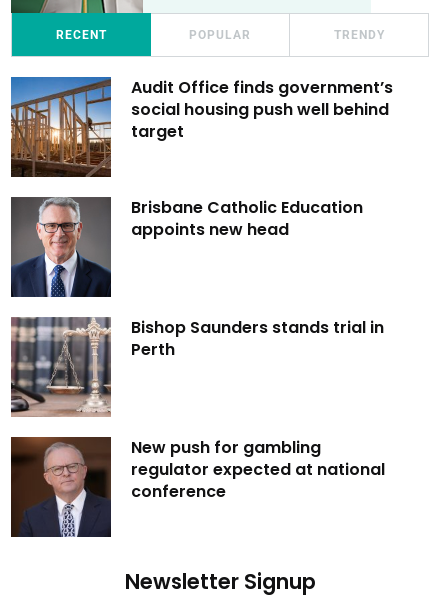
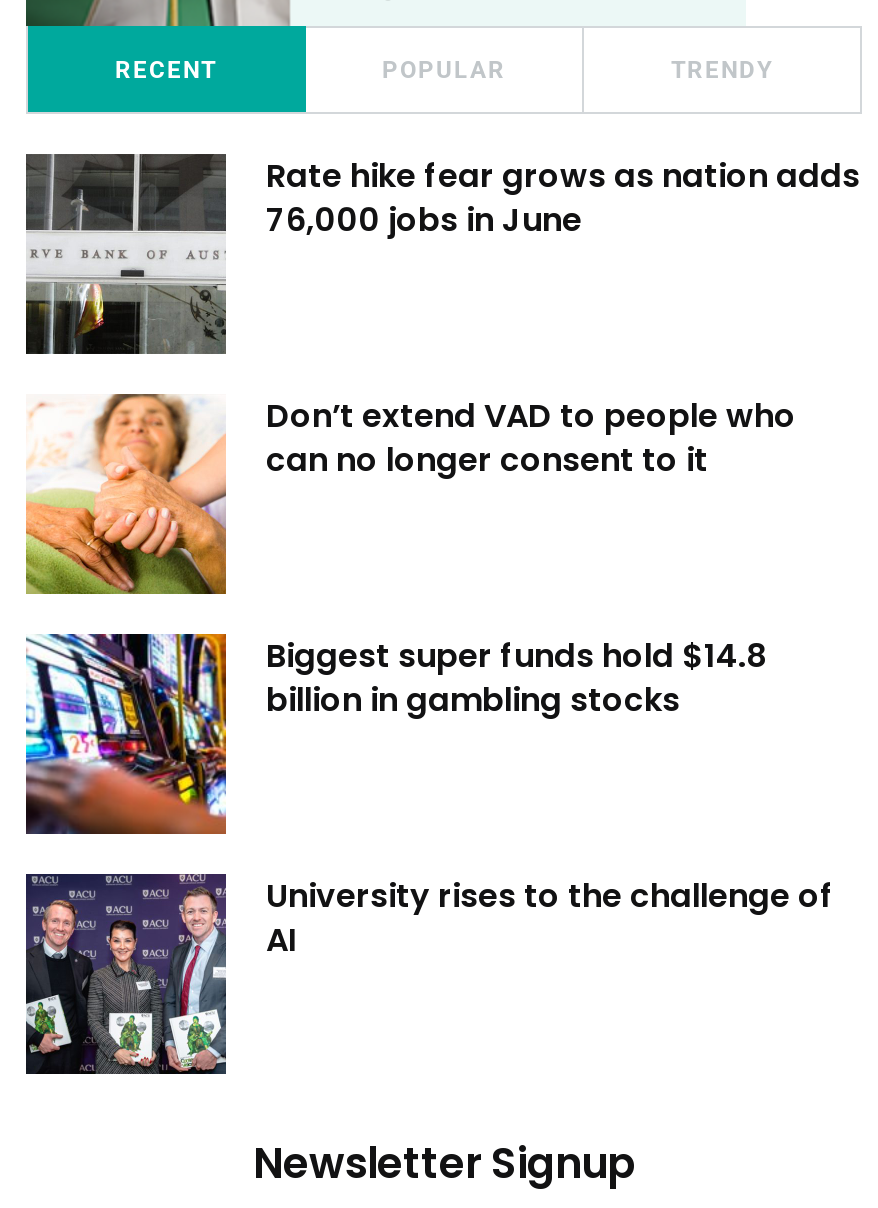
[10,76,393,177] [image] | Audit Office finds government’s | social housing push well behind | target -> [24,152,860,354] [image] | Rate hike fear grows as nation adds | 76,000 jobs in June
[10,196,363,298] [image] | Brisbane Catholic Education | appoints new head -> [24,392,796,596] [image] | Don’t extend VAD to people who | can no longer consent to it
[10,316,384,416] [image] | Bishop Saunders stands trial in | Perth -> [24,632,766,834] [image] | Biggest super funds hold $14.8 | billion in gambling stocks
[10,436,385,537] [image] | New push for gambling | regulator expected at national | conference -> [24,872,834,1074] [image] | University rises to the challenge of | AI

